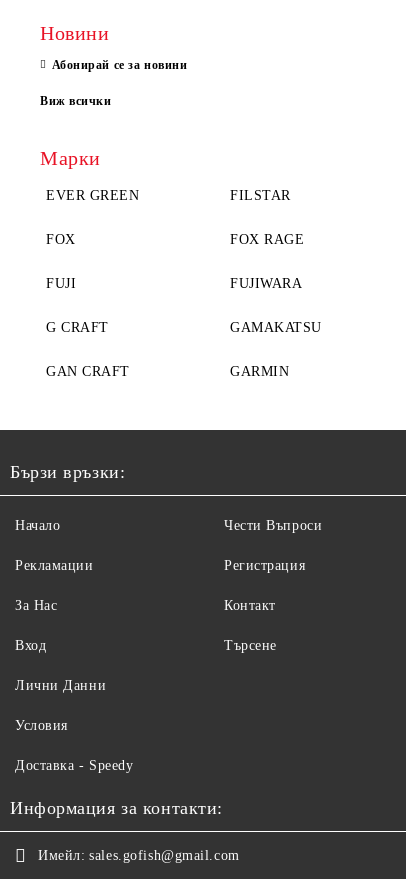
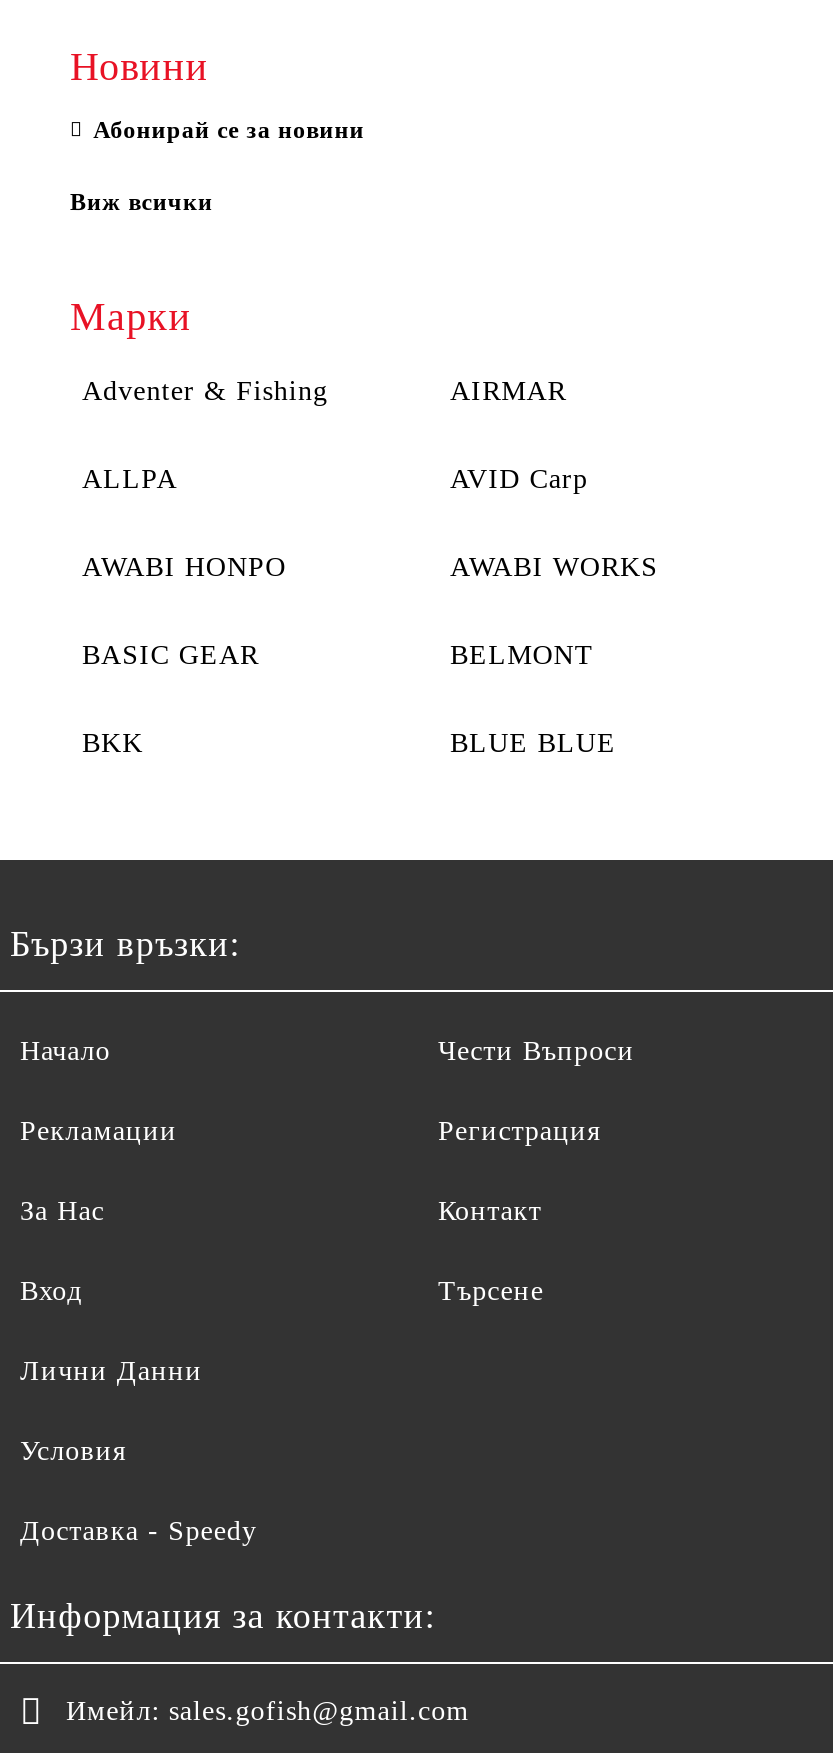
[46,188,291,203] EVER GREEN | FILSTAR -> [82,376,567,406] Adventer & Fishing | AIRMAR
[46,232,304,247] FOX | FOX RAGE -> [82,464,588,494] ALLPA | AVID Carp
[46,276,302,291] FUJI | FUJIWARA -> [82,552,658,582] AWABI HONPO | AWABI WORKS
[46,320,322,335] G CRAFT | GAMAKATSU -> [82,640,594,670] BASIC GEAR | BELMONT
[46,364,289,379] GAN CRAFT | GARMIN -> [82,728,616,758] BKK | BLUE BLUE

